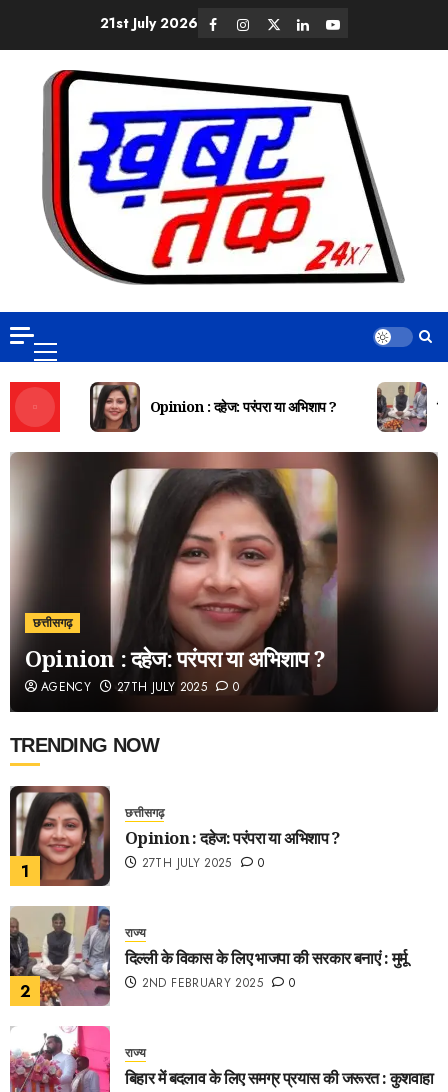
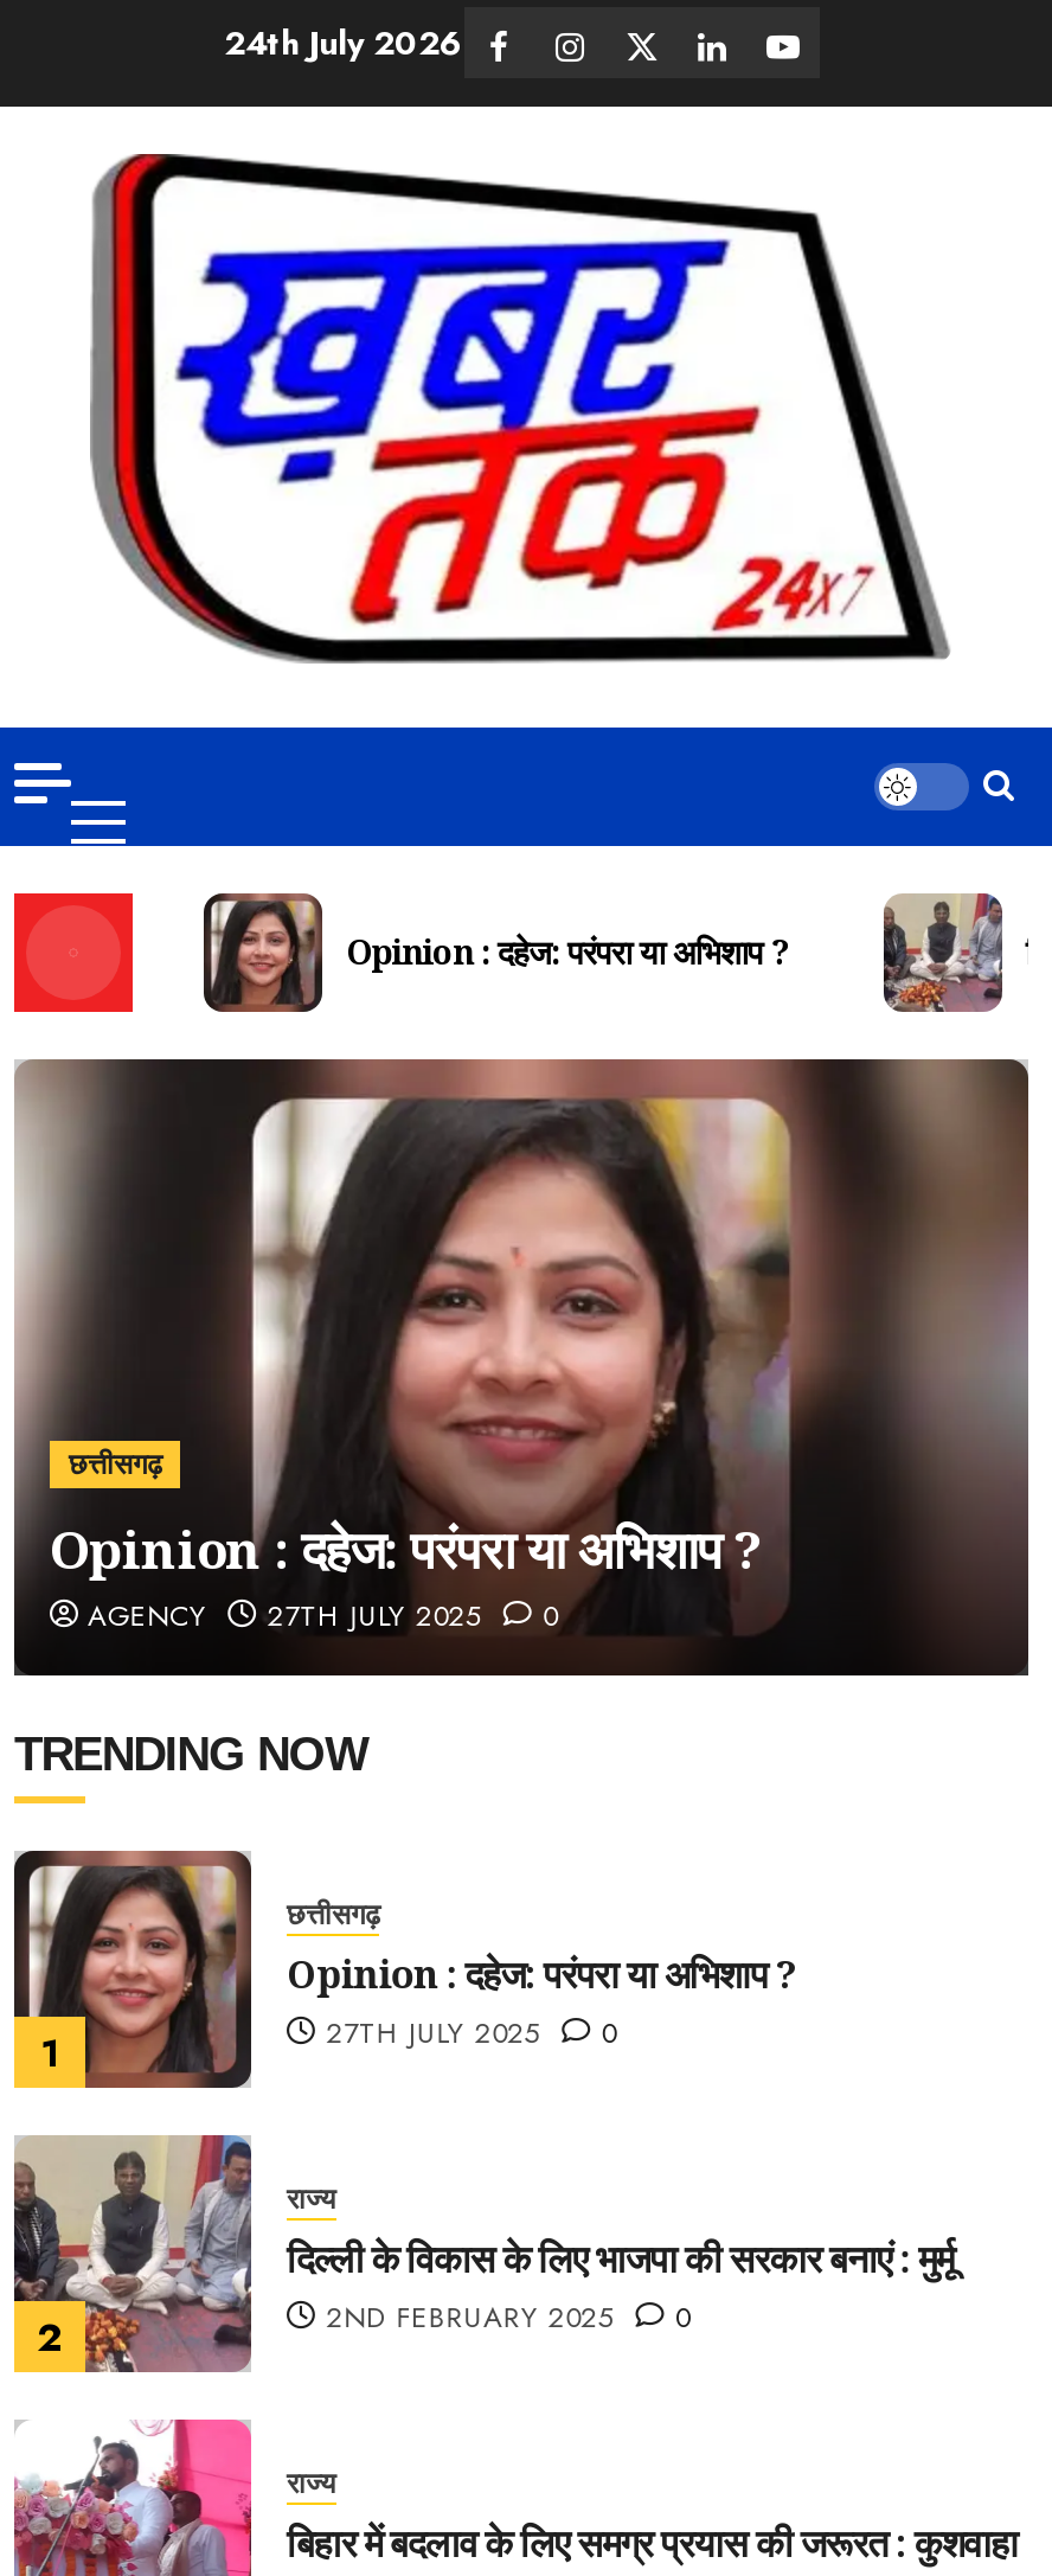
[100,12,198,32] 21st July 2026 -> [224,18,463,65] 24th July 2026

